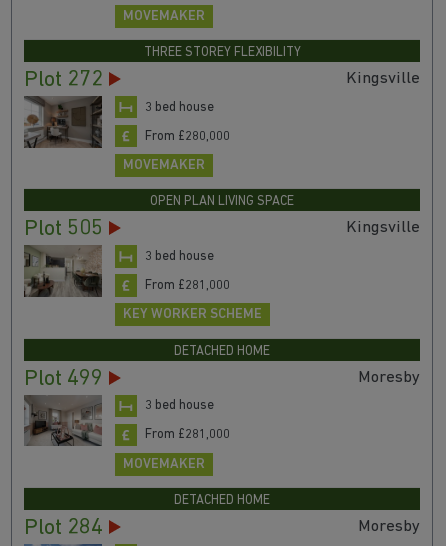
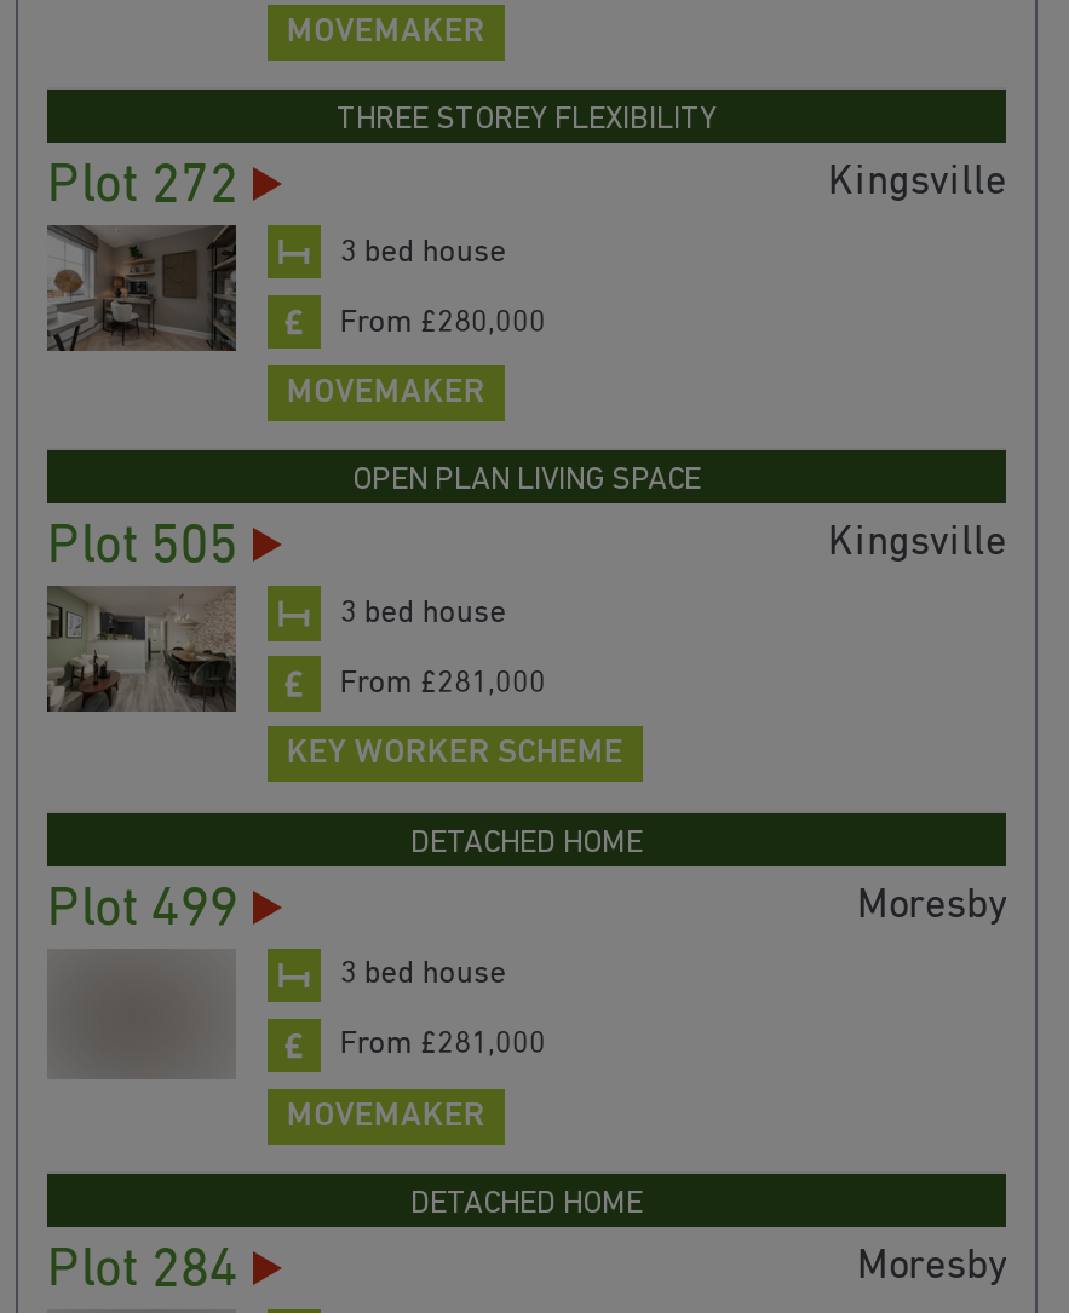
[24,395,102,448] [image] -> none

